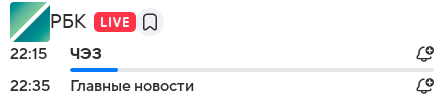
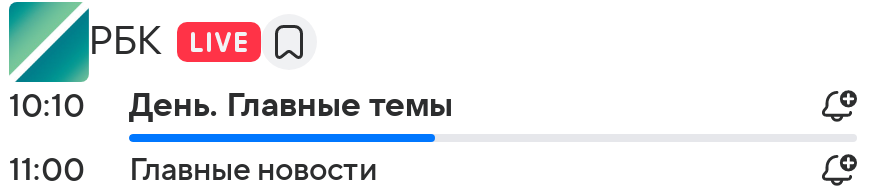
[10,45,102,63] 22:15 | ЧЭЗ -> [9,88,453,124] 10:10 | День. Главные темы
[10,77,194,95] 22:35 Главные новости -> [9,152,377,188] 11:00 Главные новости

